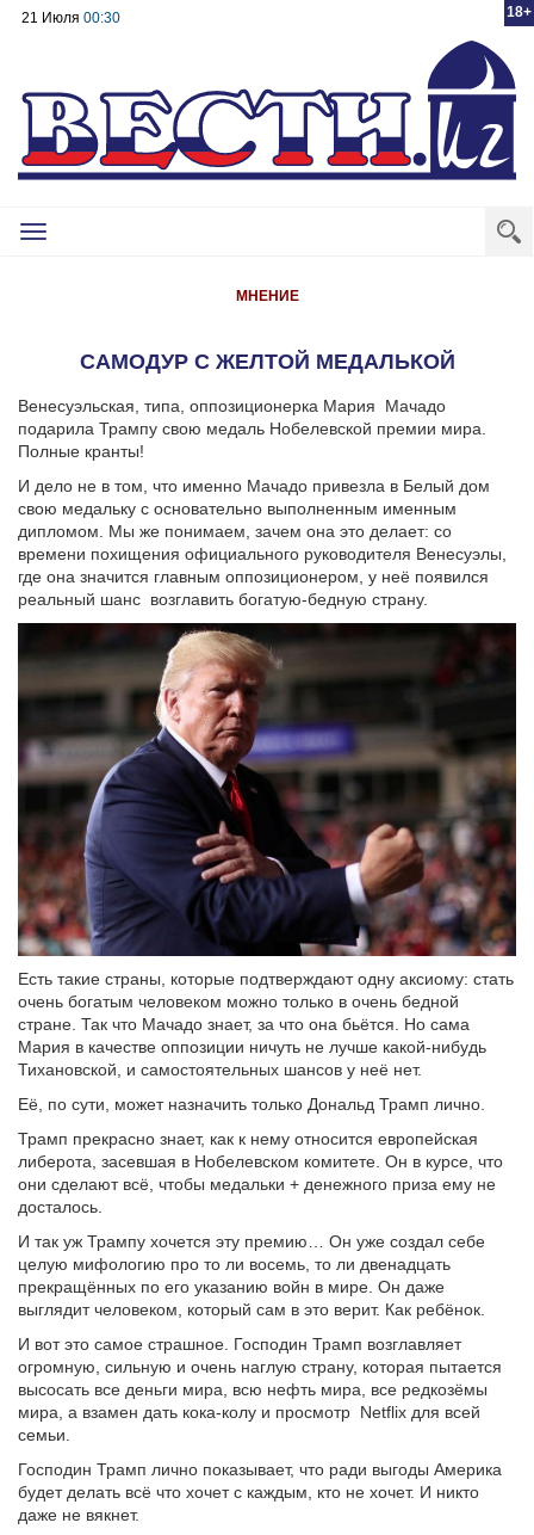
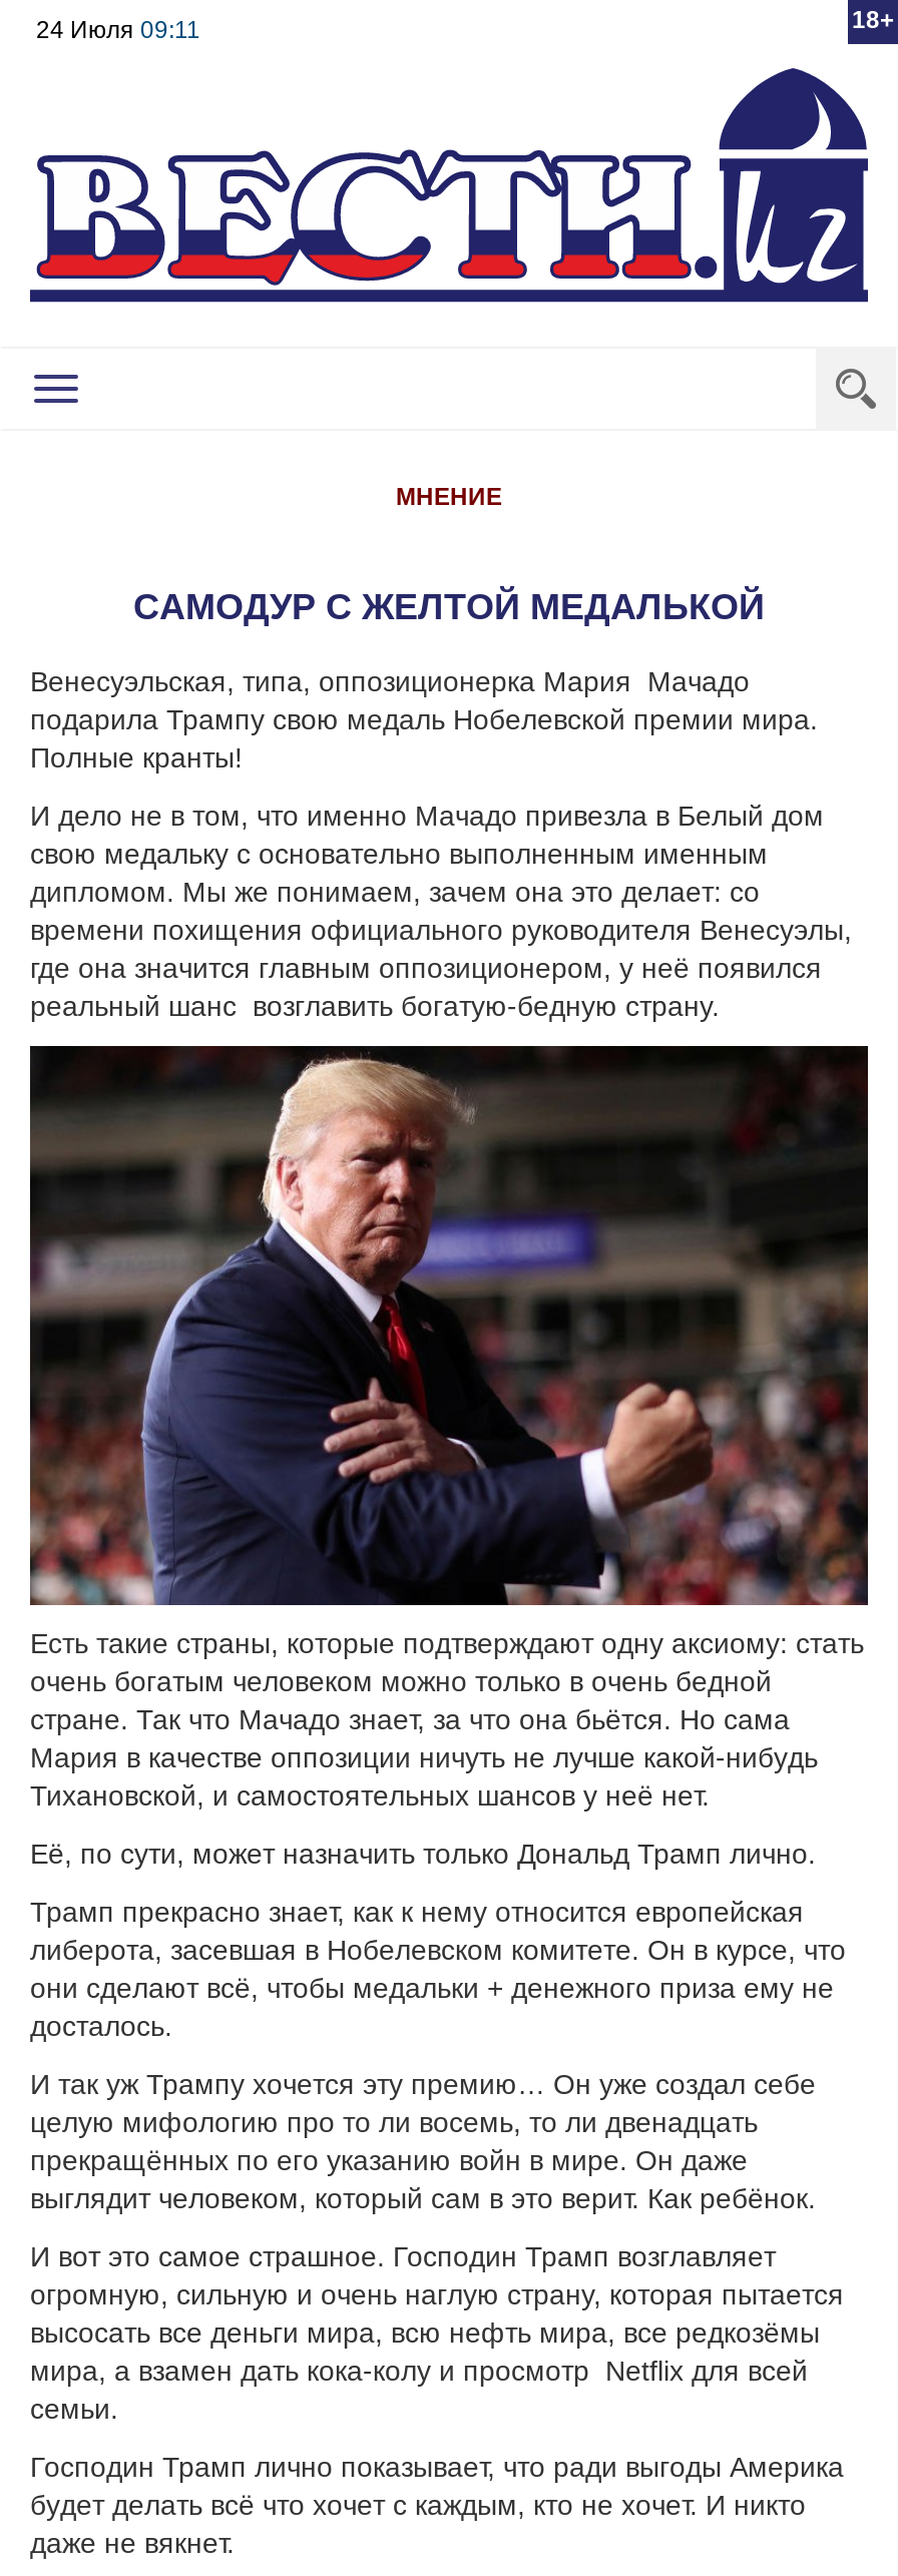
[21,10,120,26] 21 Июля 00:30 -> [36,16,200,44] 24 Июля 09:11

